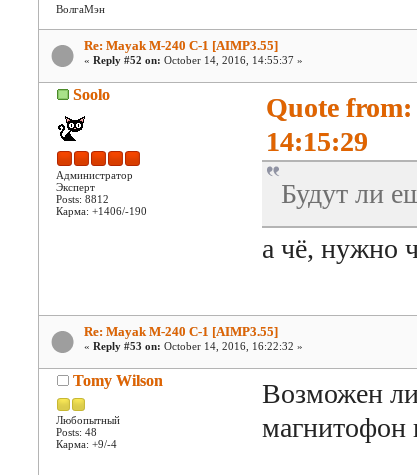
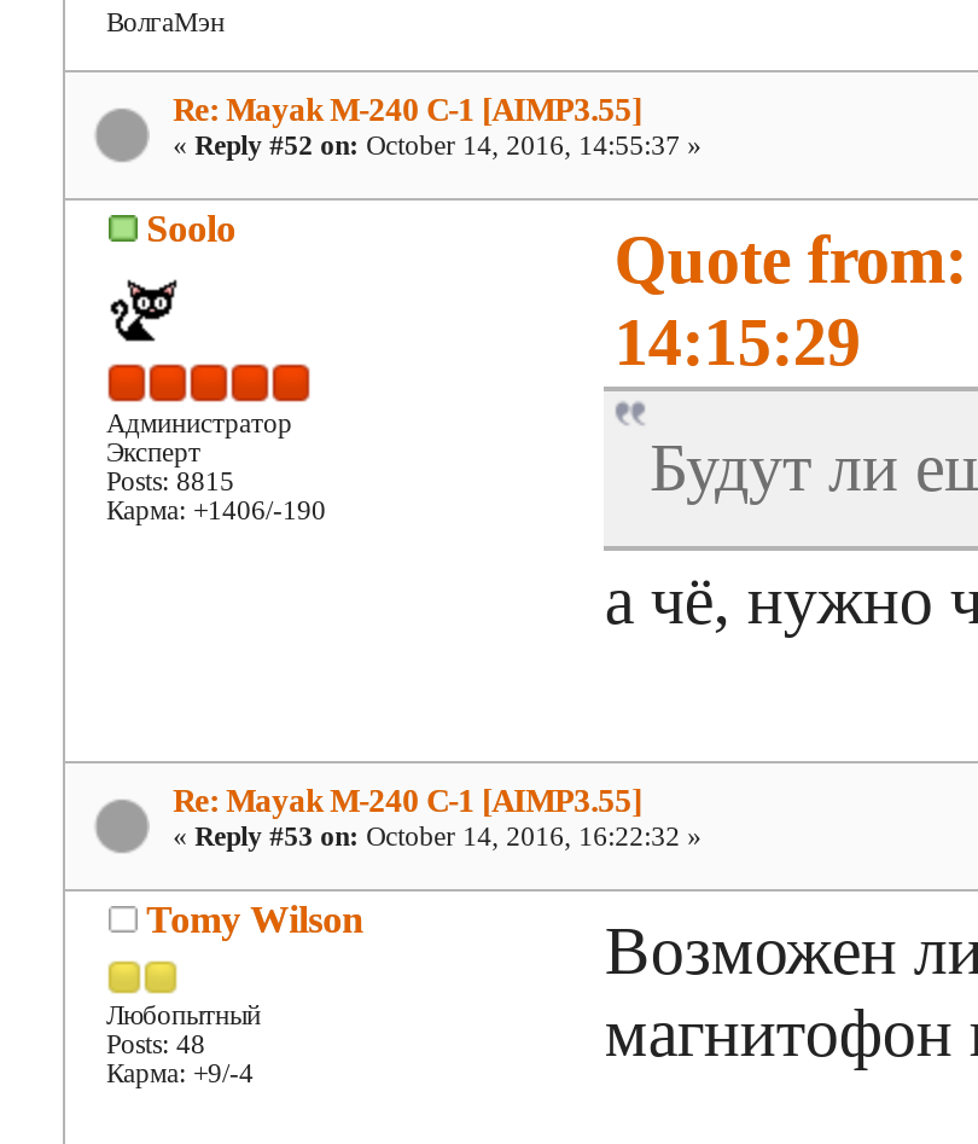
[56,193,109,205] Posts: 8812 -> [106,467,234,496] Posts: 8815

